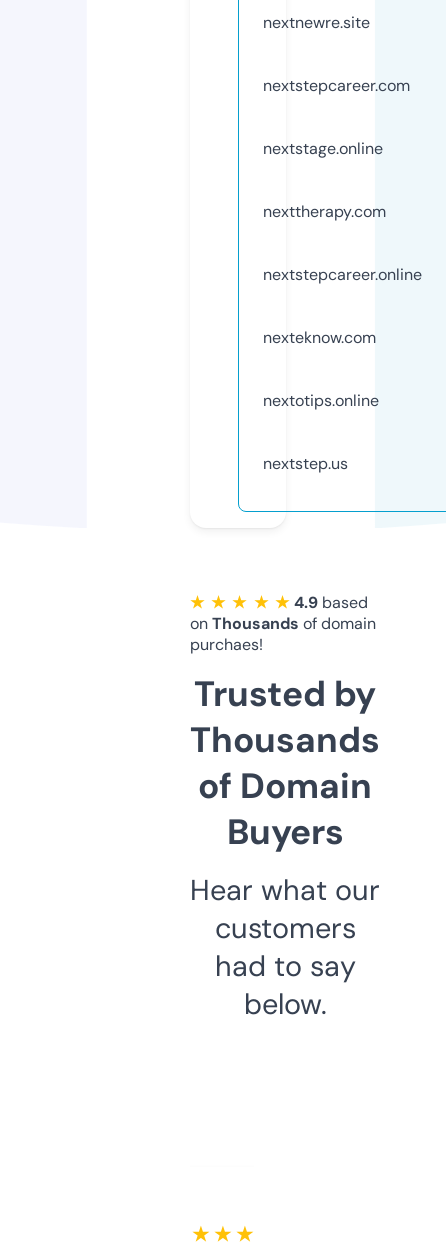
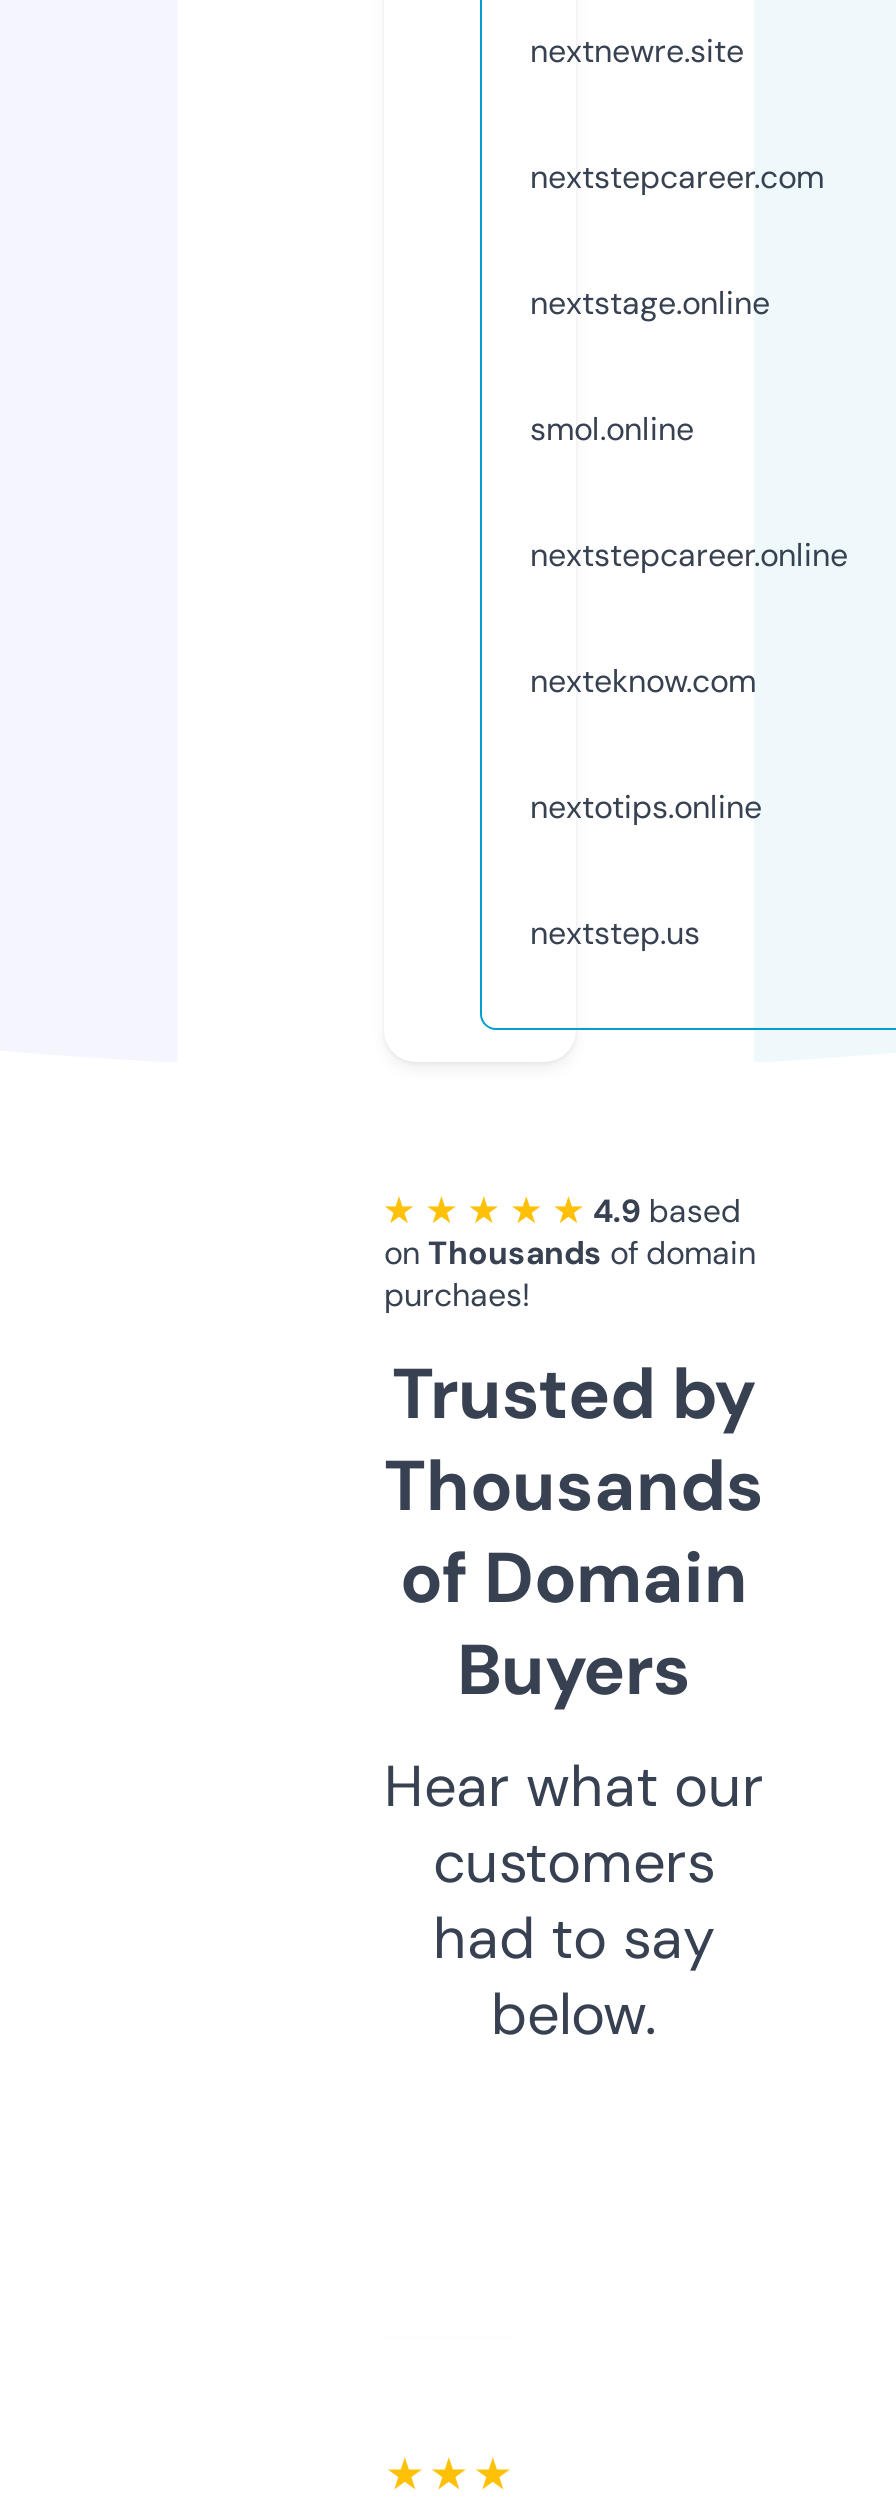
[263,201,386,222] nexttherapy.com -> [530,408,694,450] smol.online

